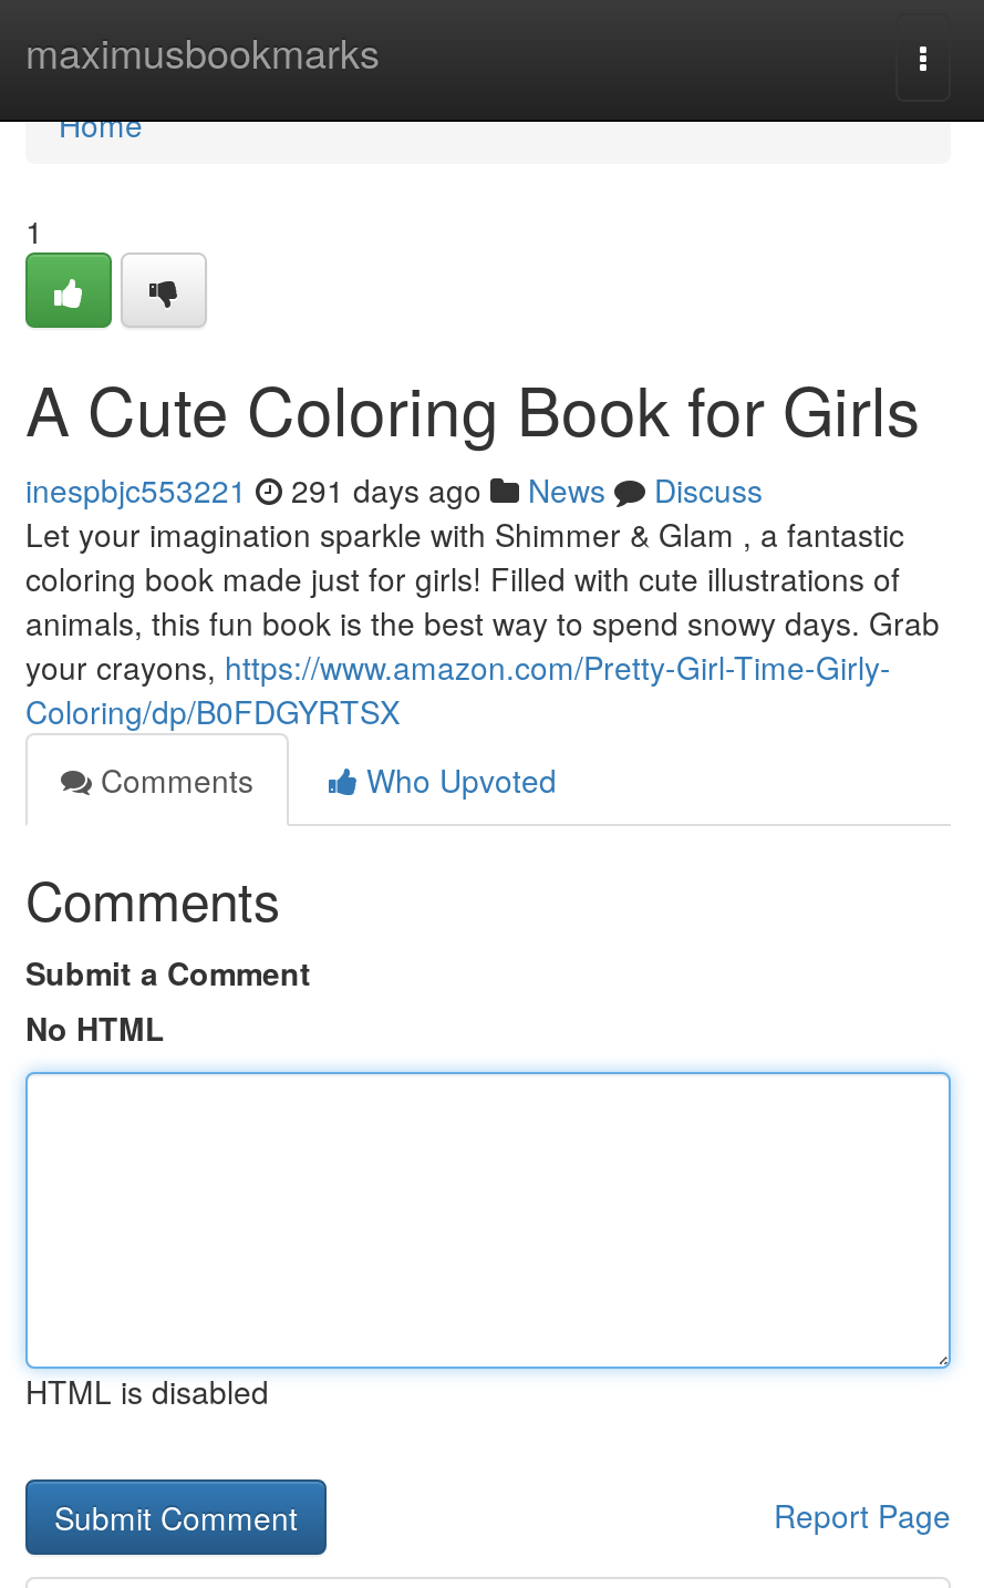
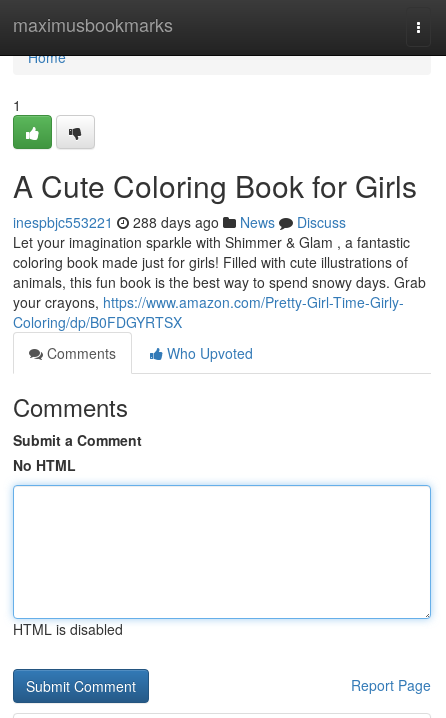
[25,467,763,512] inespbjc553221 291 days ago News Discuss -> [13,212,346,232] inespbjc553221 288 days ago News Discuss

